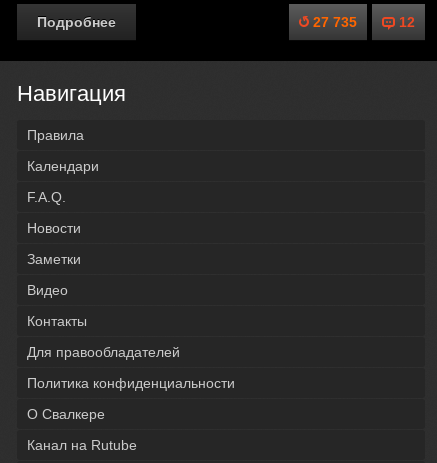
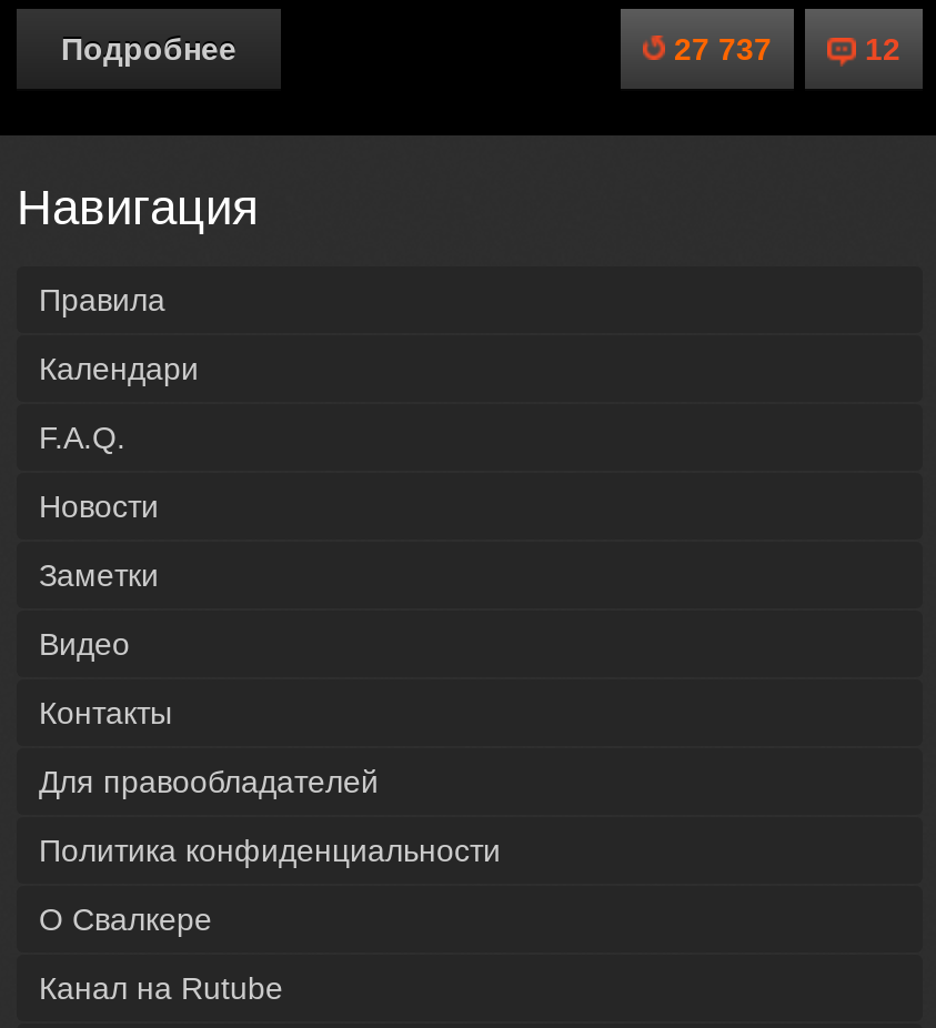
[313,14,357,30] 27 735 -> [674,31,772,67] 27 737

